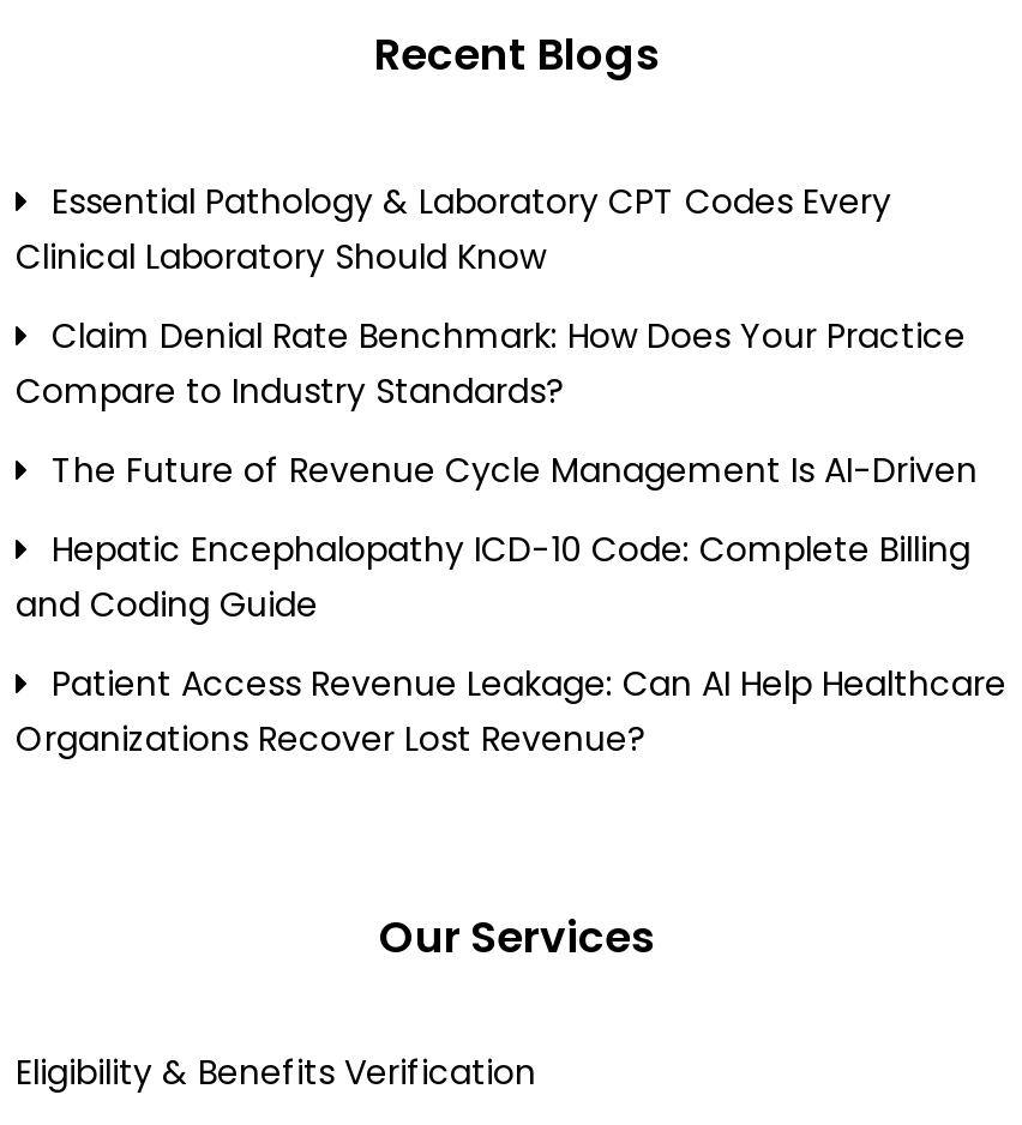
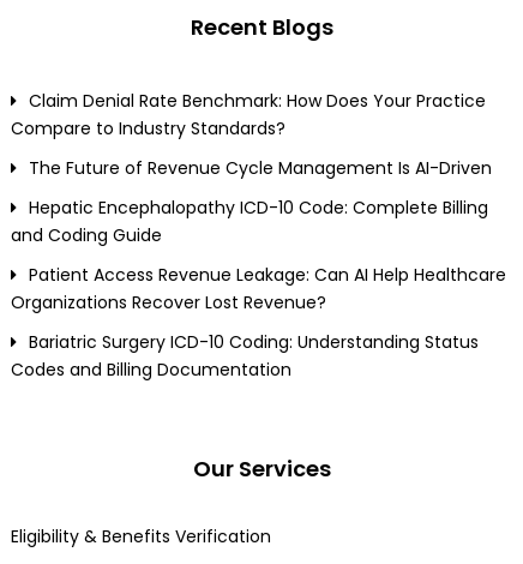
[16,179,891,282] Essential Pathology & Laboratory CPT Codes Every | Clinical Laboratory Should Know -> none
moved [16,313,1006,764] -> [11,89,506,315]: Claim Denial Rate Benchmark: How Does Your Practice | Compare to Industry Standards? | The Future of Revenue Cycle Management Is AI-Driven | Hepatic Encephalopathy ICD-10 Code: Complete Billing | and Coding Guide | Patient Access Revenue Leakage: Can AI Help Healthcare | Organizations Recover Lost Revenue?
none -> [11,331,479,382] Bariatric Surgery ICD-10 Coding: Understanding Status | Codes and Billing Documentation

